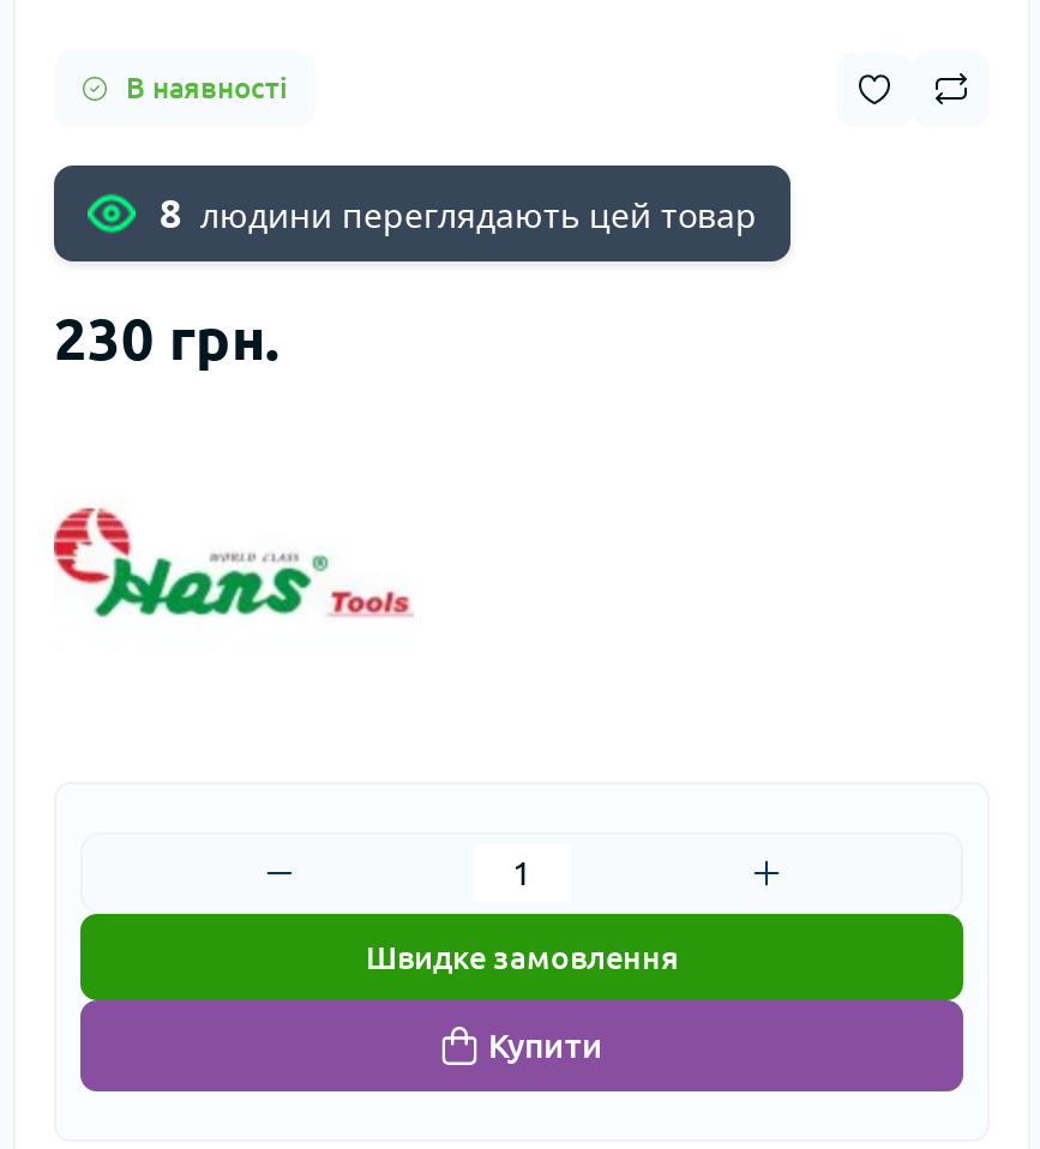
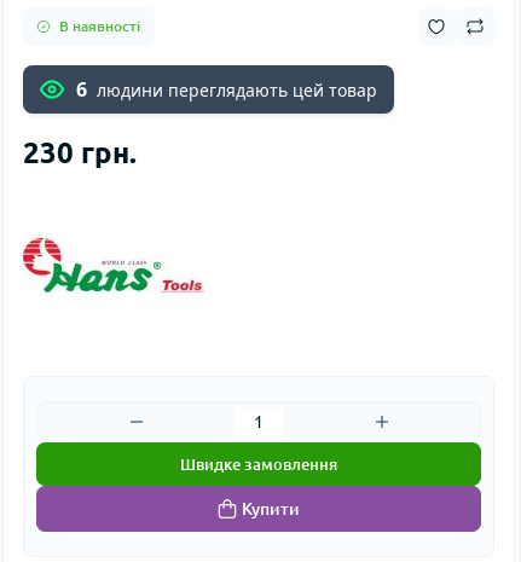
[160,187,757,240] 8 людини переглядають цей товар -> [76,76,377,103] 6 людини переглядають цей товар

